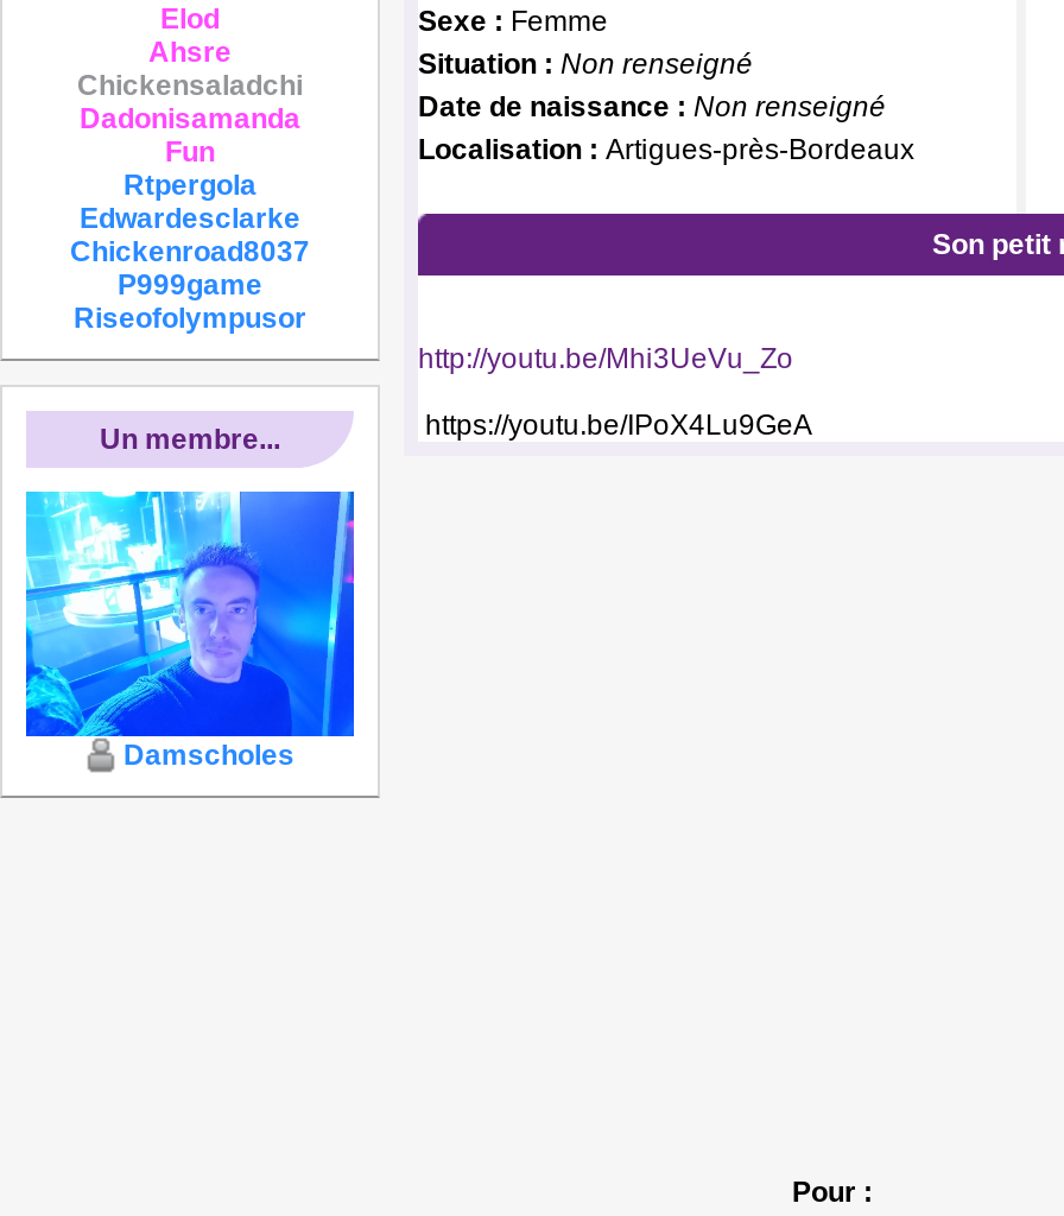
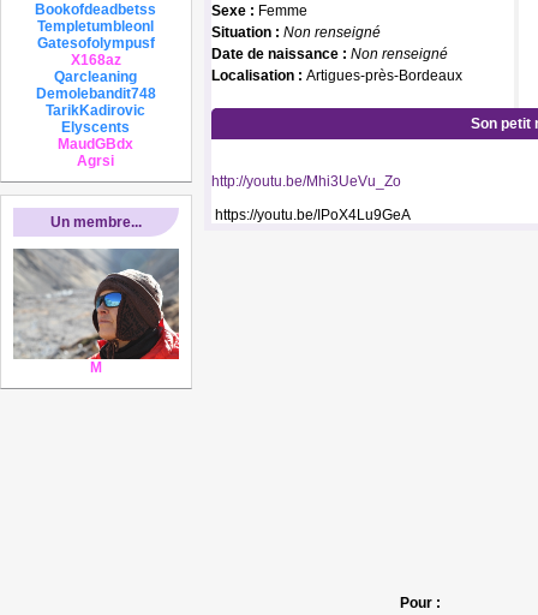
[70,2,310,335] Elod | Ahsre | Chickensaladchi | Dadonisamanda | Fun | Rtpergola | Edwardesclarke | Chickenroad8037 | P999game | Riseofolympusor -> [35,1,157,169] Bookofdeadbetss | Templetumbleonl | Gatesofolympusf | X168az | Qarcleaning | Demolebandit748 | TarikKadirovic | Elyscents | MaudGBdx | Agrsi
[24,489,356,773] [image] | Damscholes -> [12,247,180,376] [image] | M

